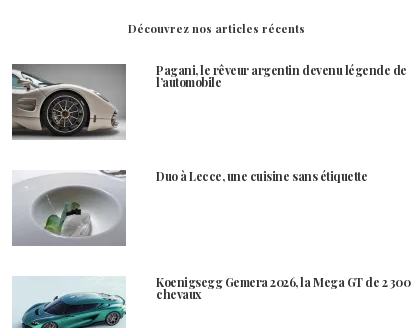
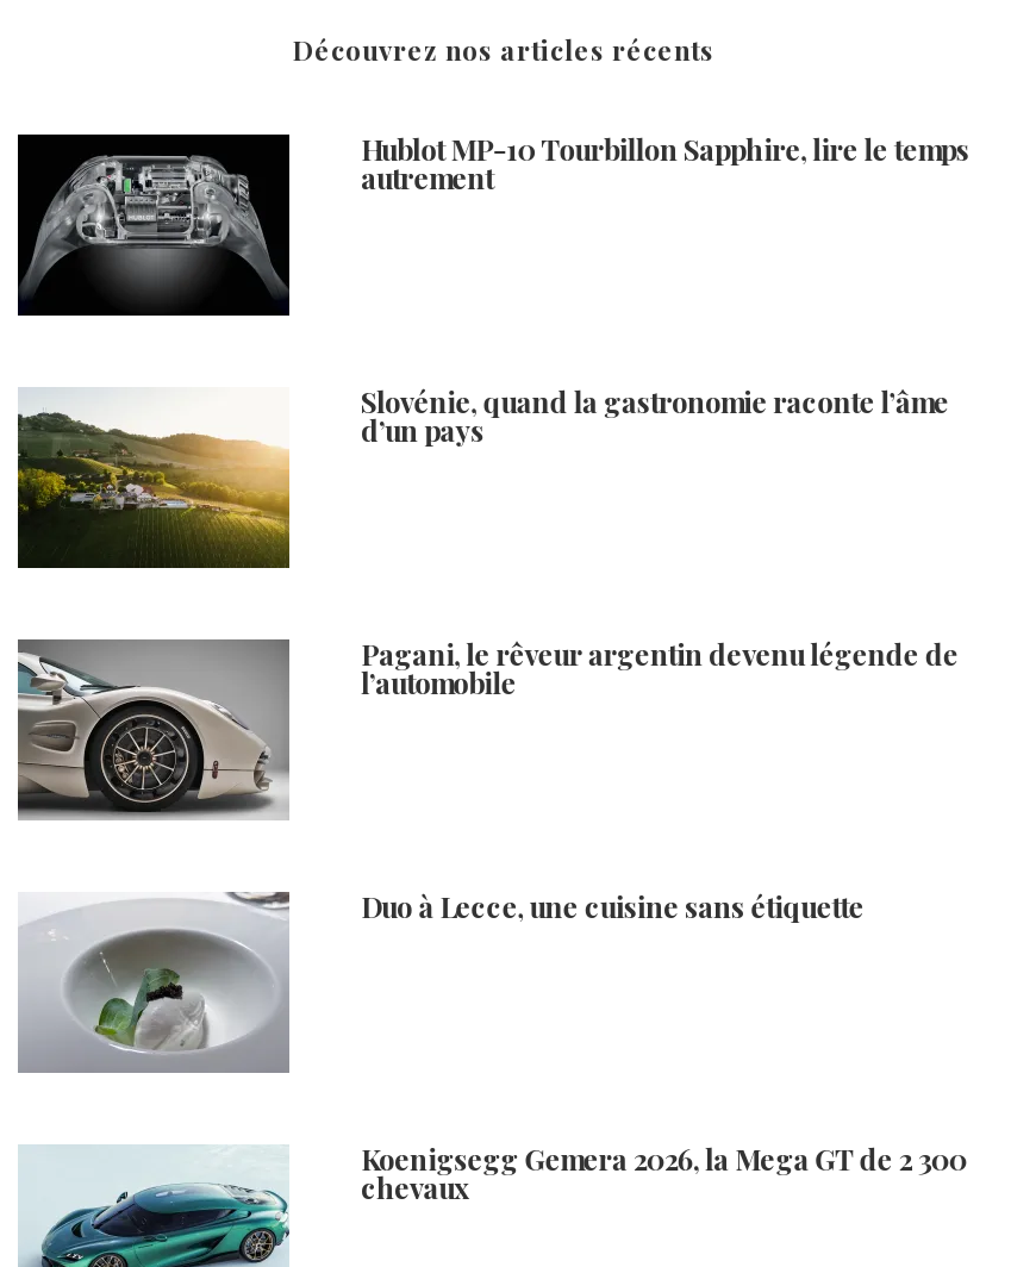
none -> [15,130,969,319] [image] | Hublot MP-10 Tourbillon Sapphire, lire le temps | autrement
none -> [15,382,949,569] [image] | Slovénie, quand la gastronomie raconte l’âme | d’un pays

